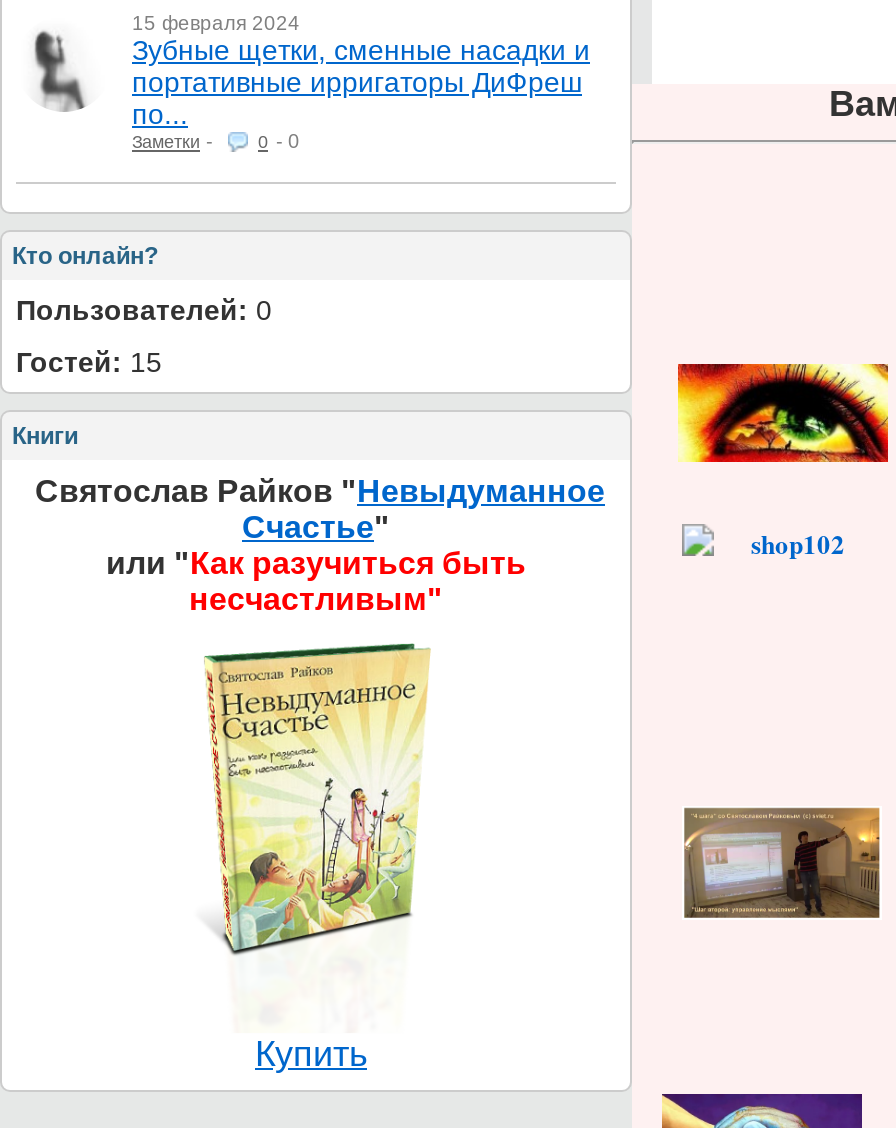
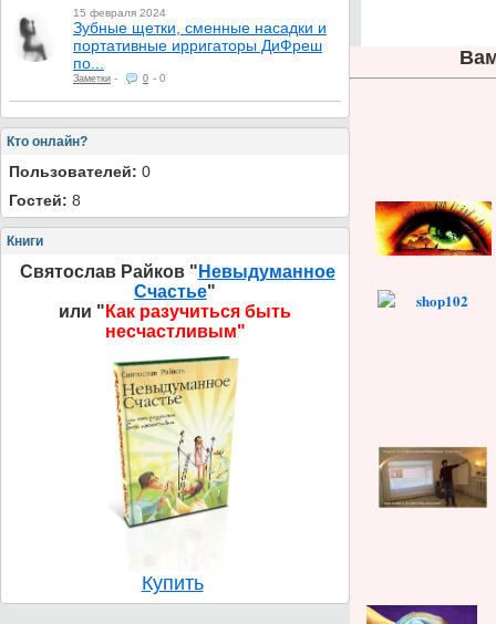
[16,347,162,379] Гостей: 15 -> [9,192,81,209] Гостей: 8

